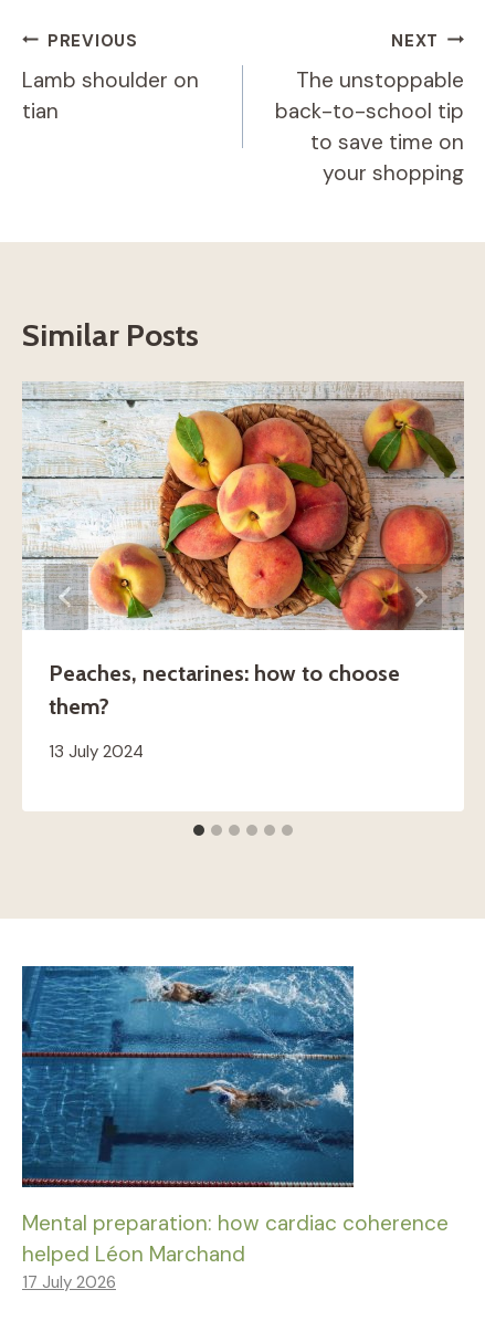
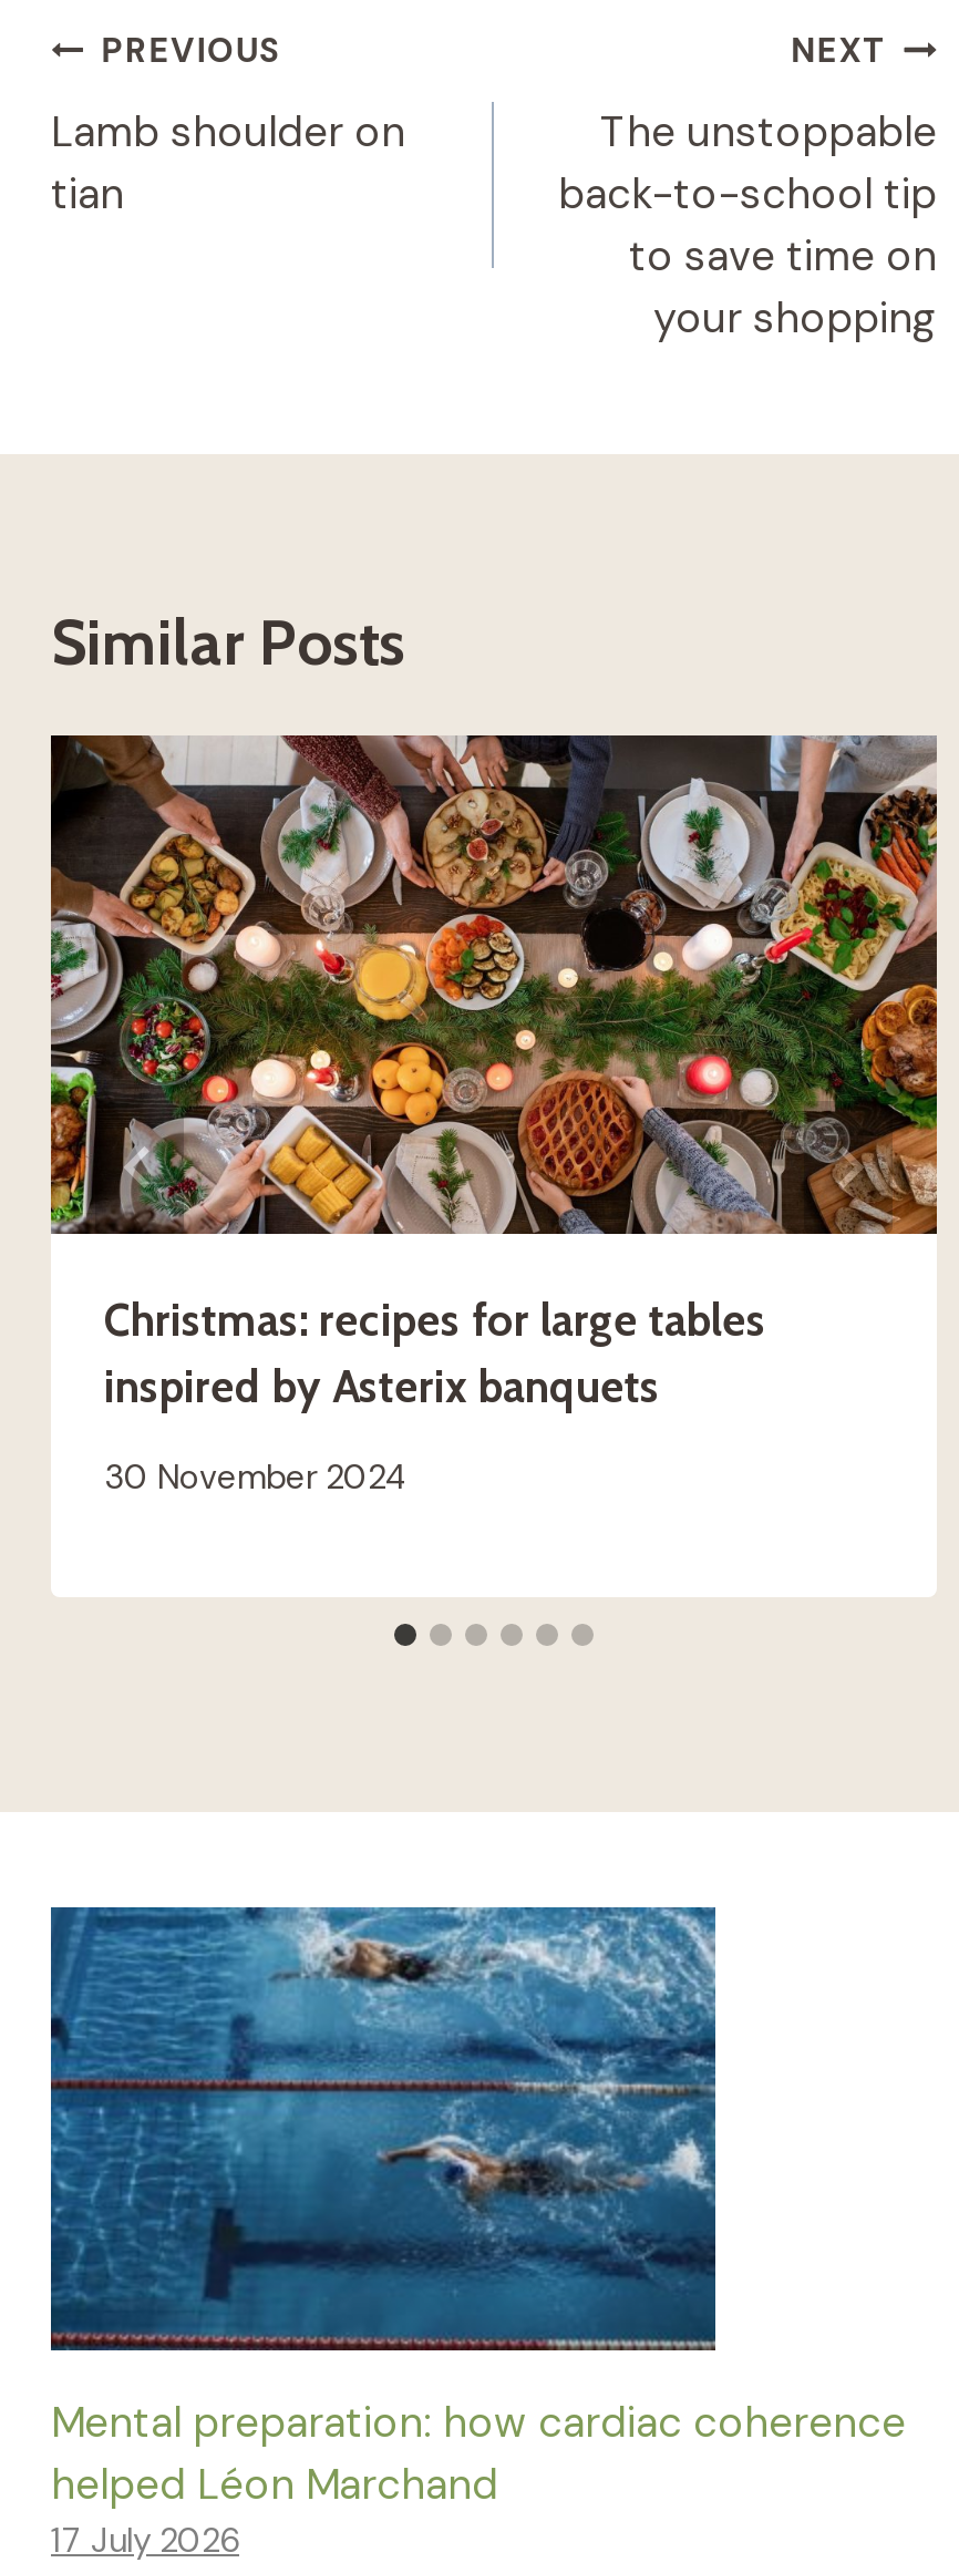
[22,381,464,720] [image] | Peaches, nectarines: how to choose | them? -> [49,733,937,1414] [image] | Christmas: recipes for large tables | inspired by Asterix banquets
[49,741,144,763] 13 July 2024 -> [104,1456,408,1500] 30 November 2024

